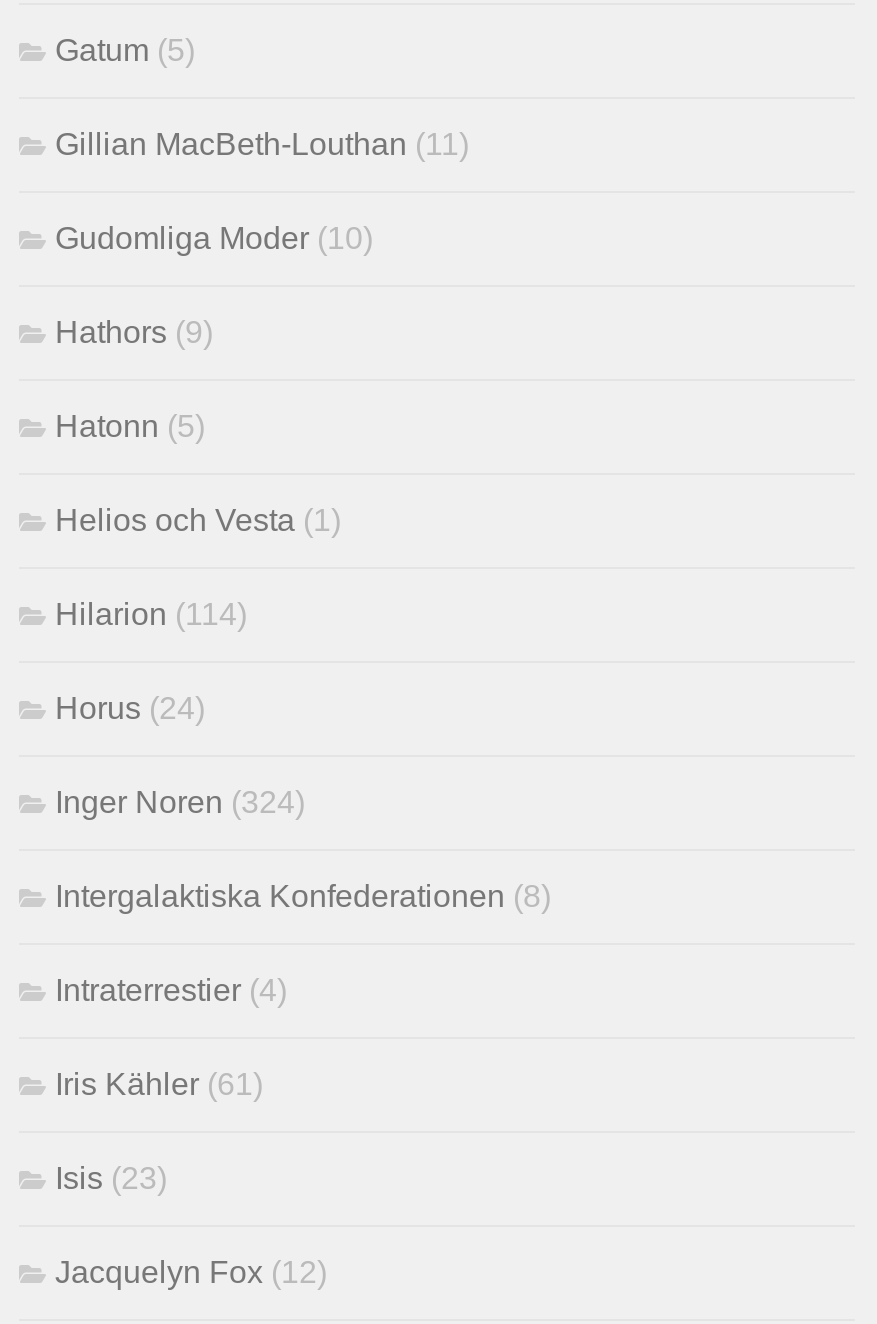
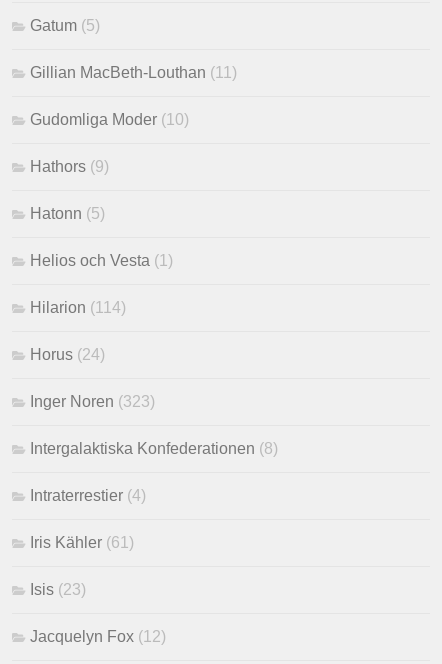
[55,785,305,819] Inger Noren (324) -> [30,393,155,410] Inger Noren (323)

